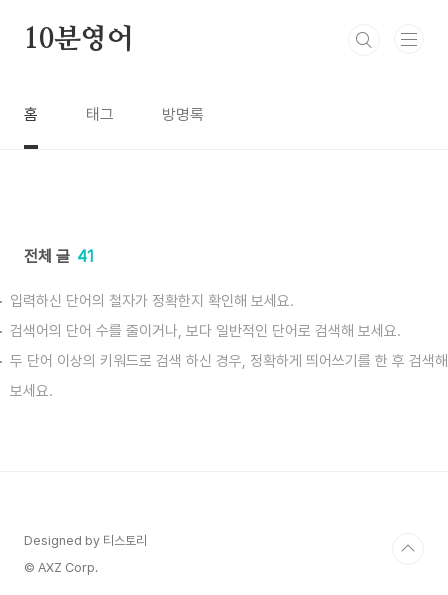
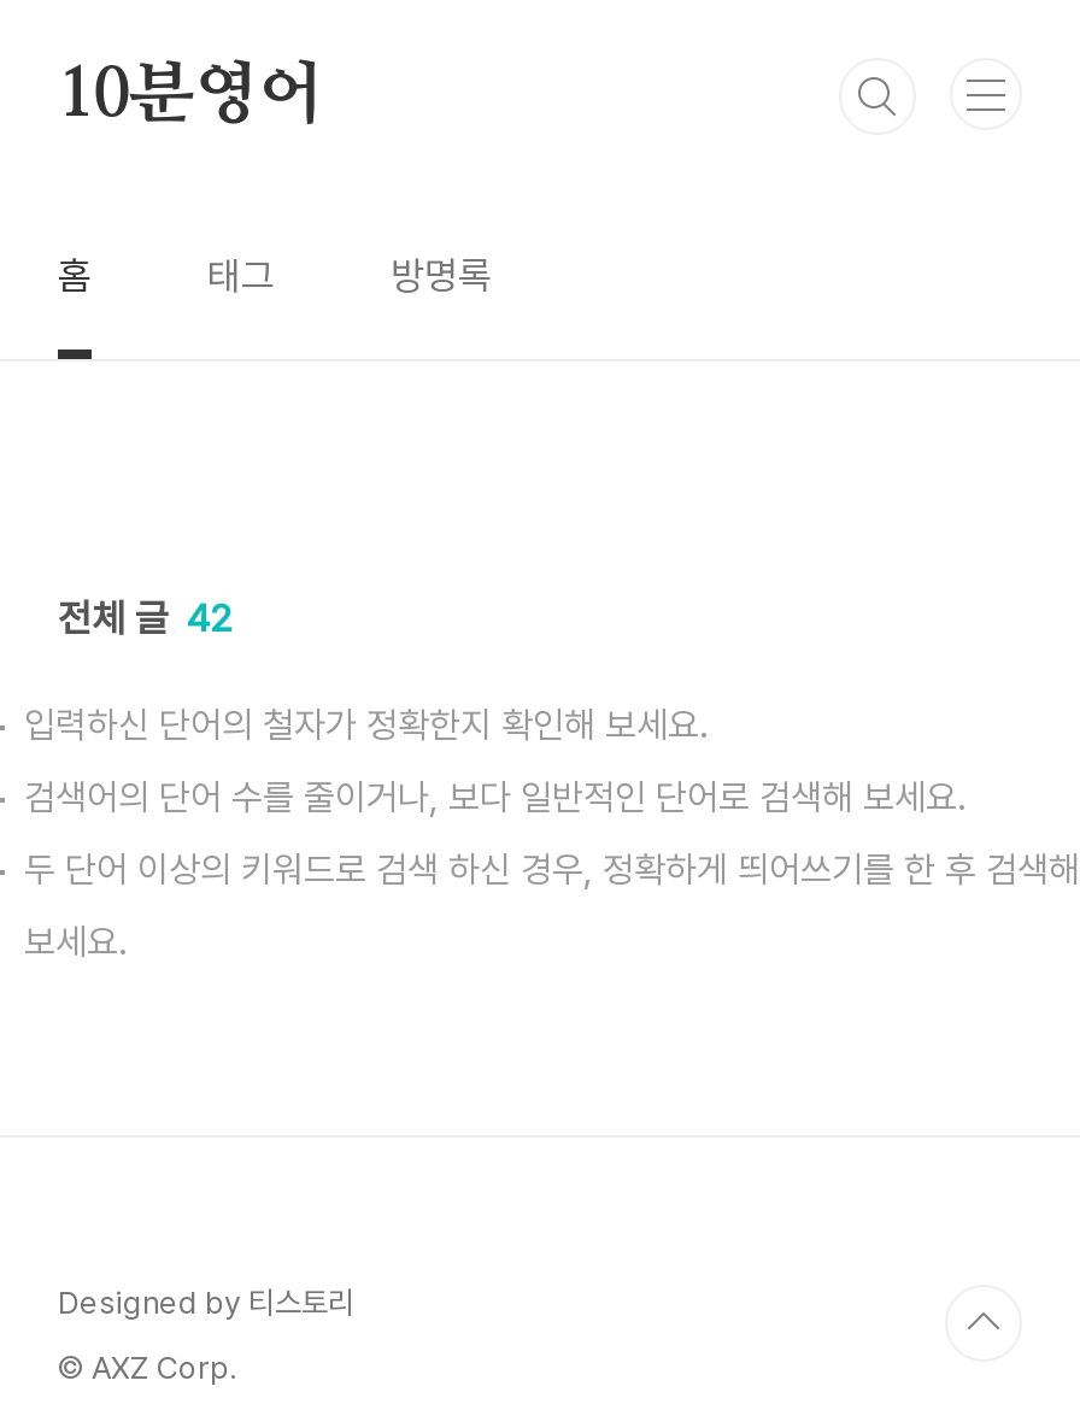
[24,247,94,266] 전체 글 41 -> [58,595,231,641] 전체 글 42

